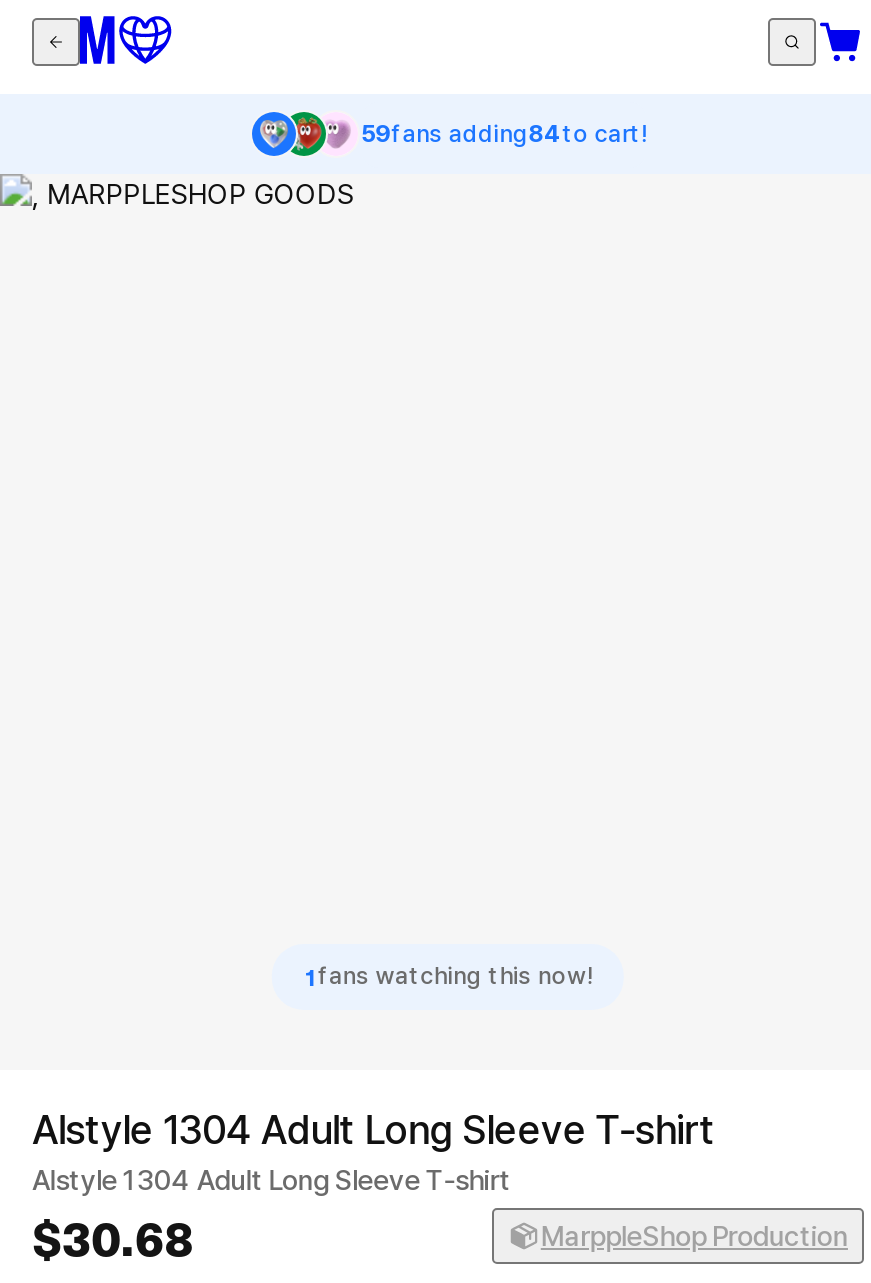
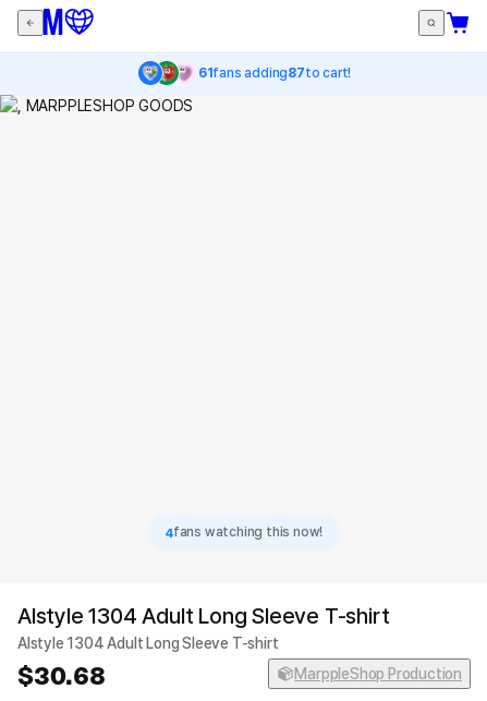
[362,119,646,147] 59fans adding84to cart! -> [198,65,351,80] 61fans adding87to cart!
[304,960,592,992] 1fans watching this now! -> [165,523,323,541] 4fans watching this now!

